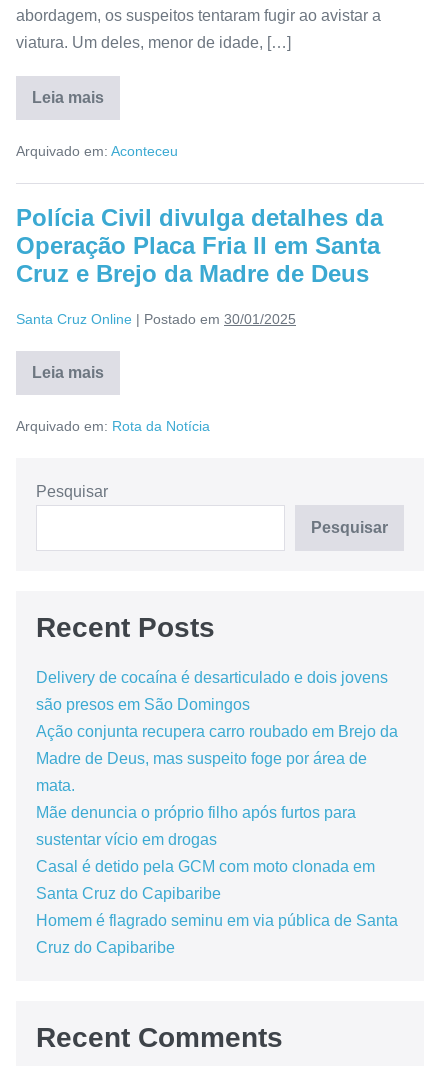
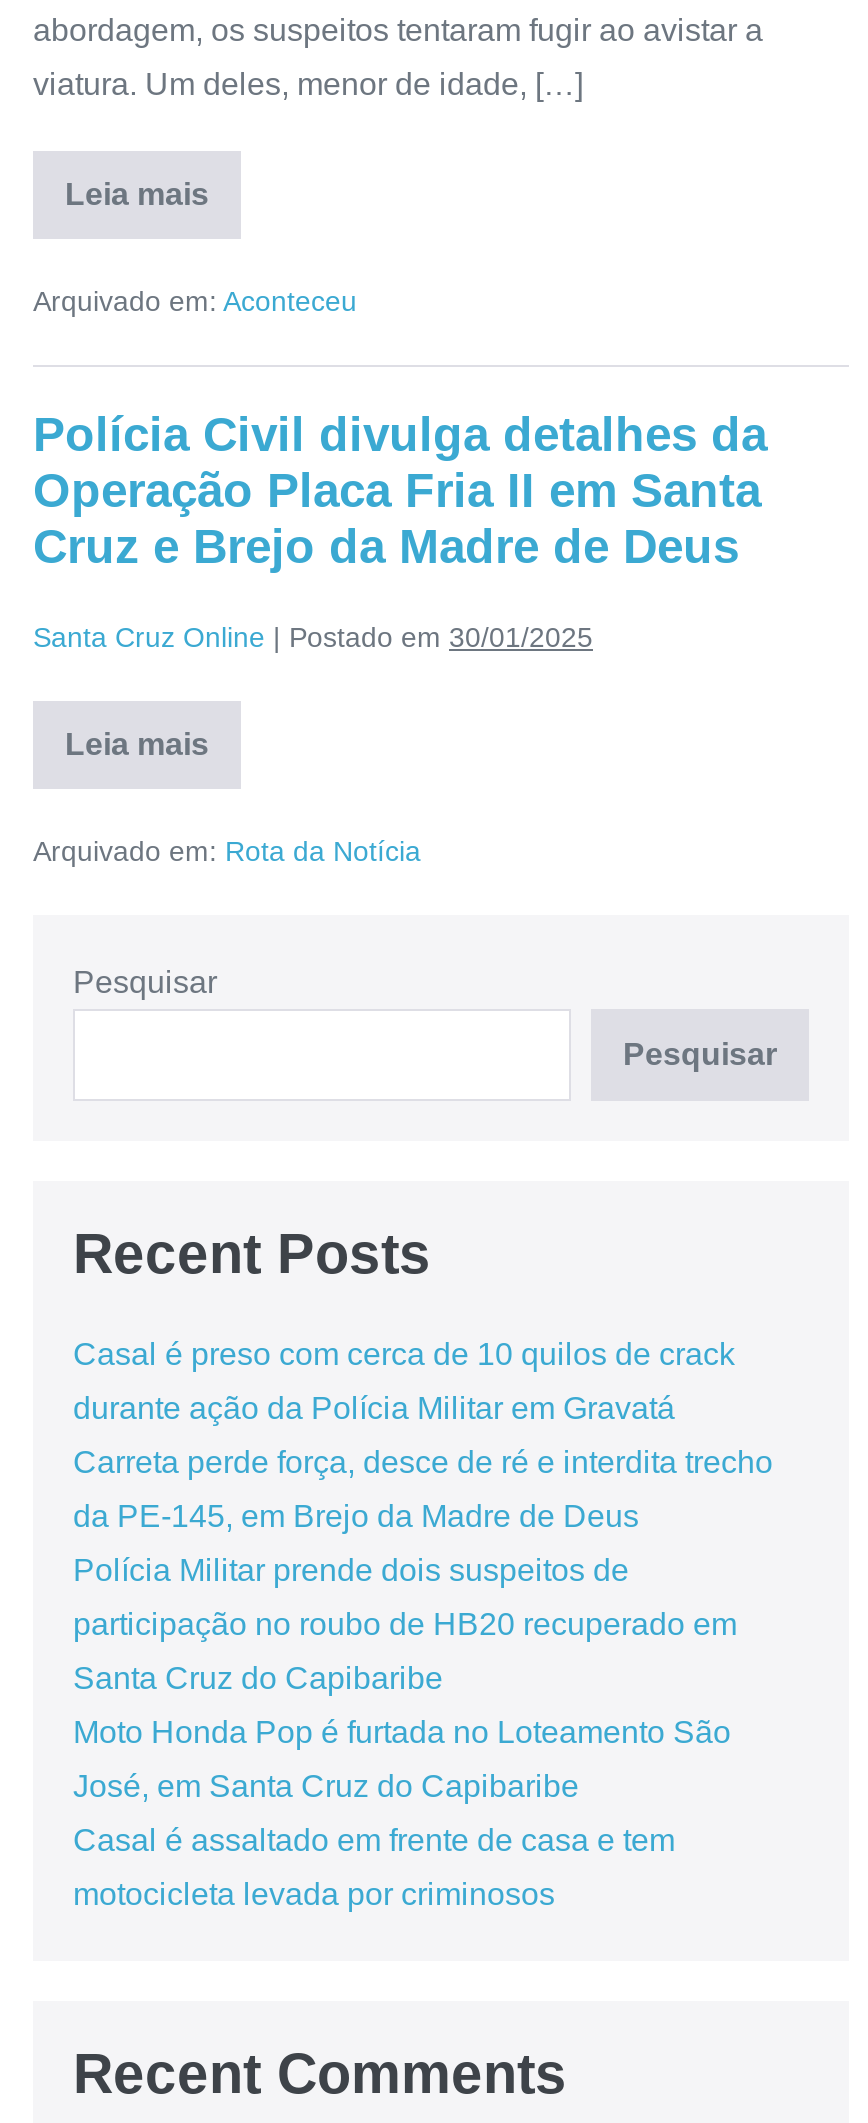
[36,669,398,875] Delivery de cocaína é desarticulado e dois jovens | são presos em São Domingos | Ação conjunta recupera carro roubado em Brejo da | Madre de Deus, mas suspeito foge por área de | mata. | Mãe denuncia o próprio filho após furtos para | sustentar vício em drogas | Casal é detido pela GCM com moto clonada em -> [73,1336,773,1640] Casal é preso com cerca de 10 quilos de crack | durante ação da Polícia Militar em Gravatá | Carreta perde força, desce de ré e interdita trecho | da PE-145, em Brejo da Madre de Deus | Polícia Militar prende dois suspeitos de | participação no roubo de HB20 recuperado em
moved [36,885,221,902] -> [73,1660,443,1694]: Santa Cruz do Capibaribe
[36,912,398,956] Homem é flagrado seminu em via pública de Santa | Cruz do Capibaribe -> [73,1714,731,1910] Moto Honda Pop é furtada no Loteamento São | José, em Santa Cruz do Capibaribe | Casal é assaltado em frente de casa e tem | motocicleta levada por criminosos

